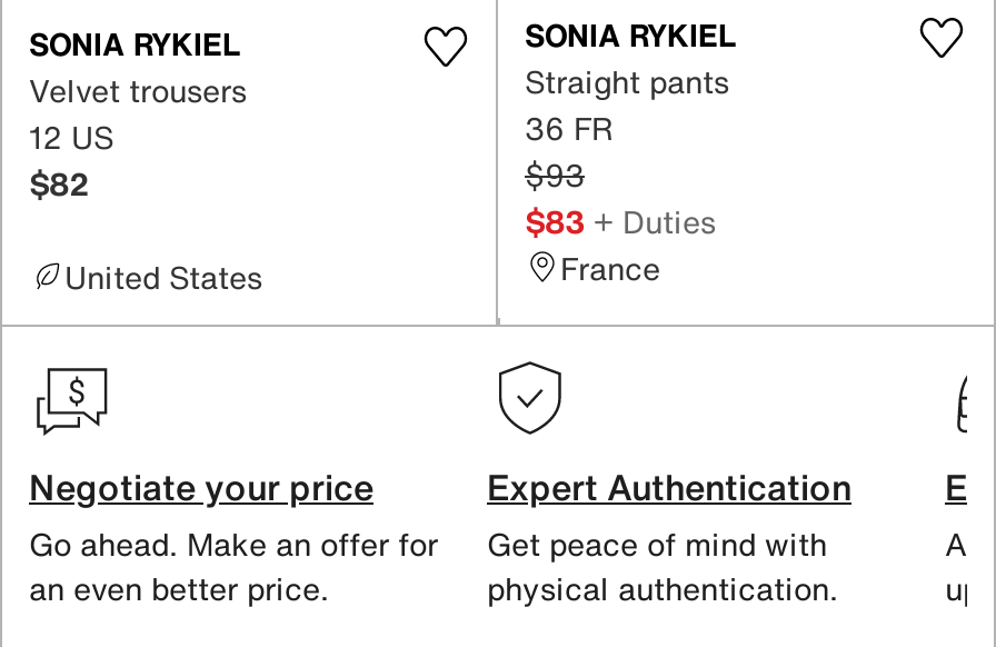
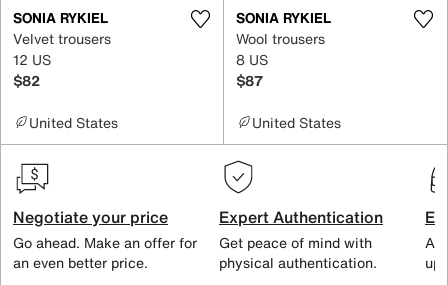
[525,57,729,290] Straight pants | 36 FR | $93 | $83 + Duties | France -> [236,27,341,132] Wool trousers | 8 US | $87 | United States

